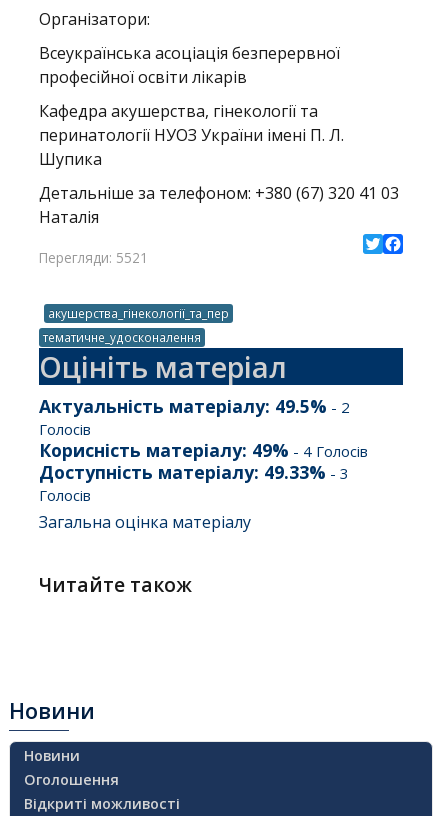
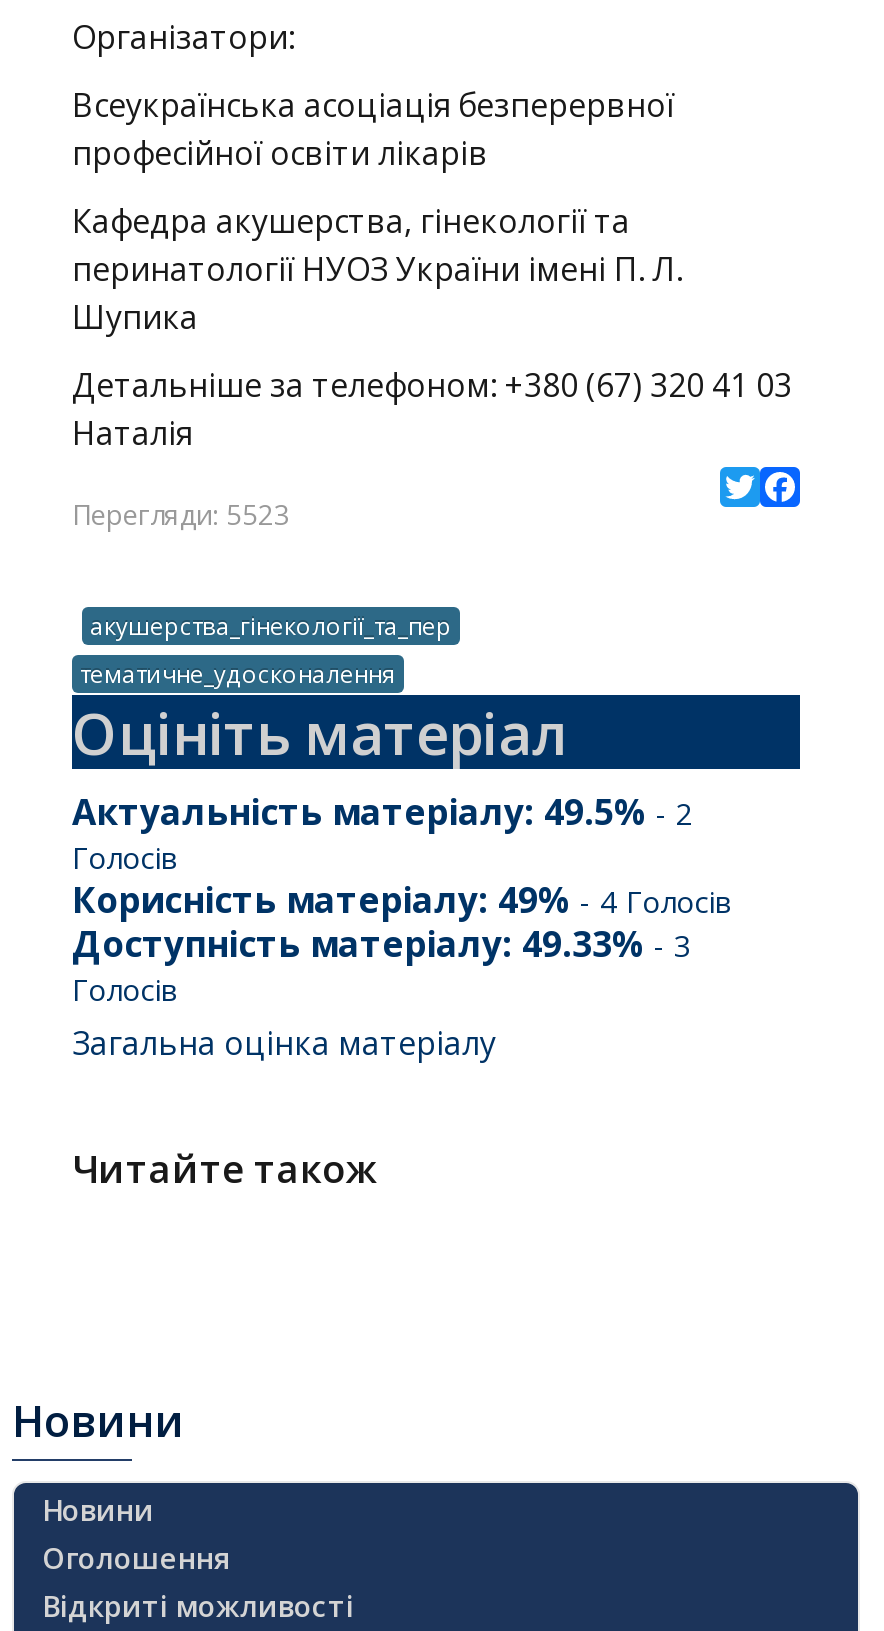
[39,248,148,267] Перегляди: 5521 -> [72,495,290,533] Перегляди: 5523

